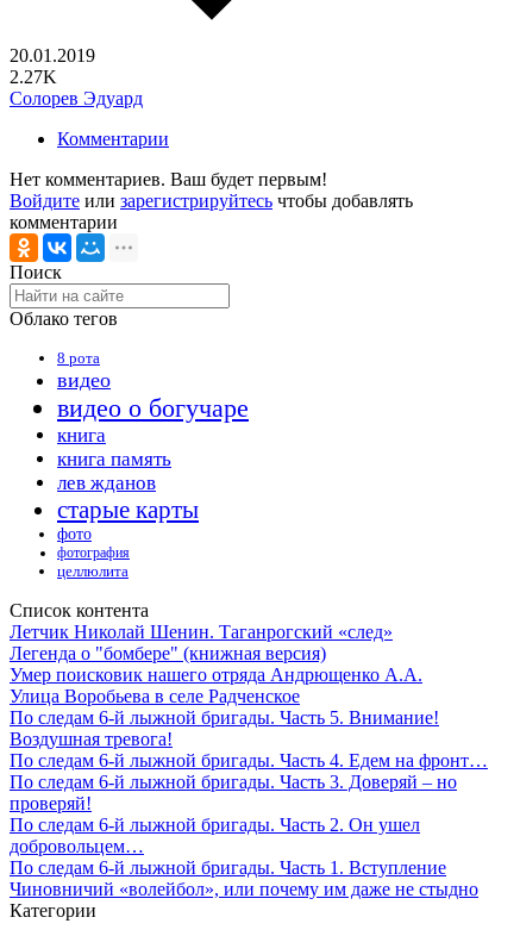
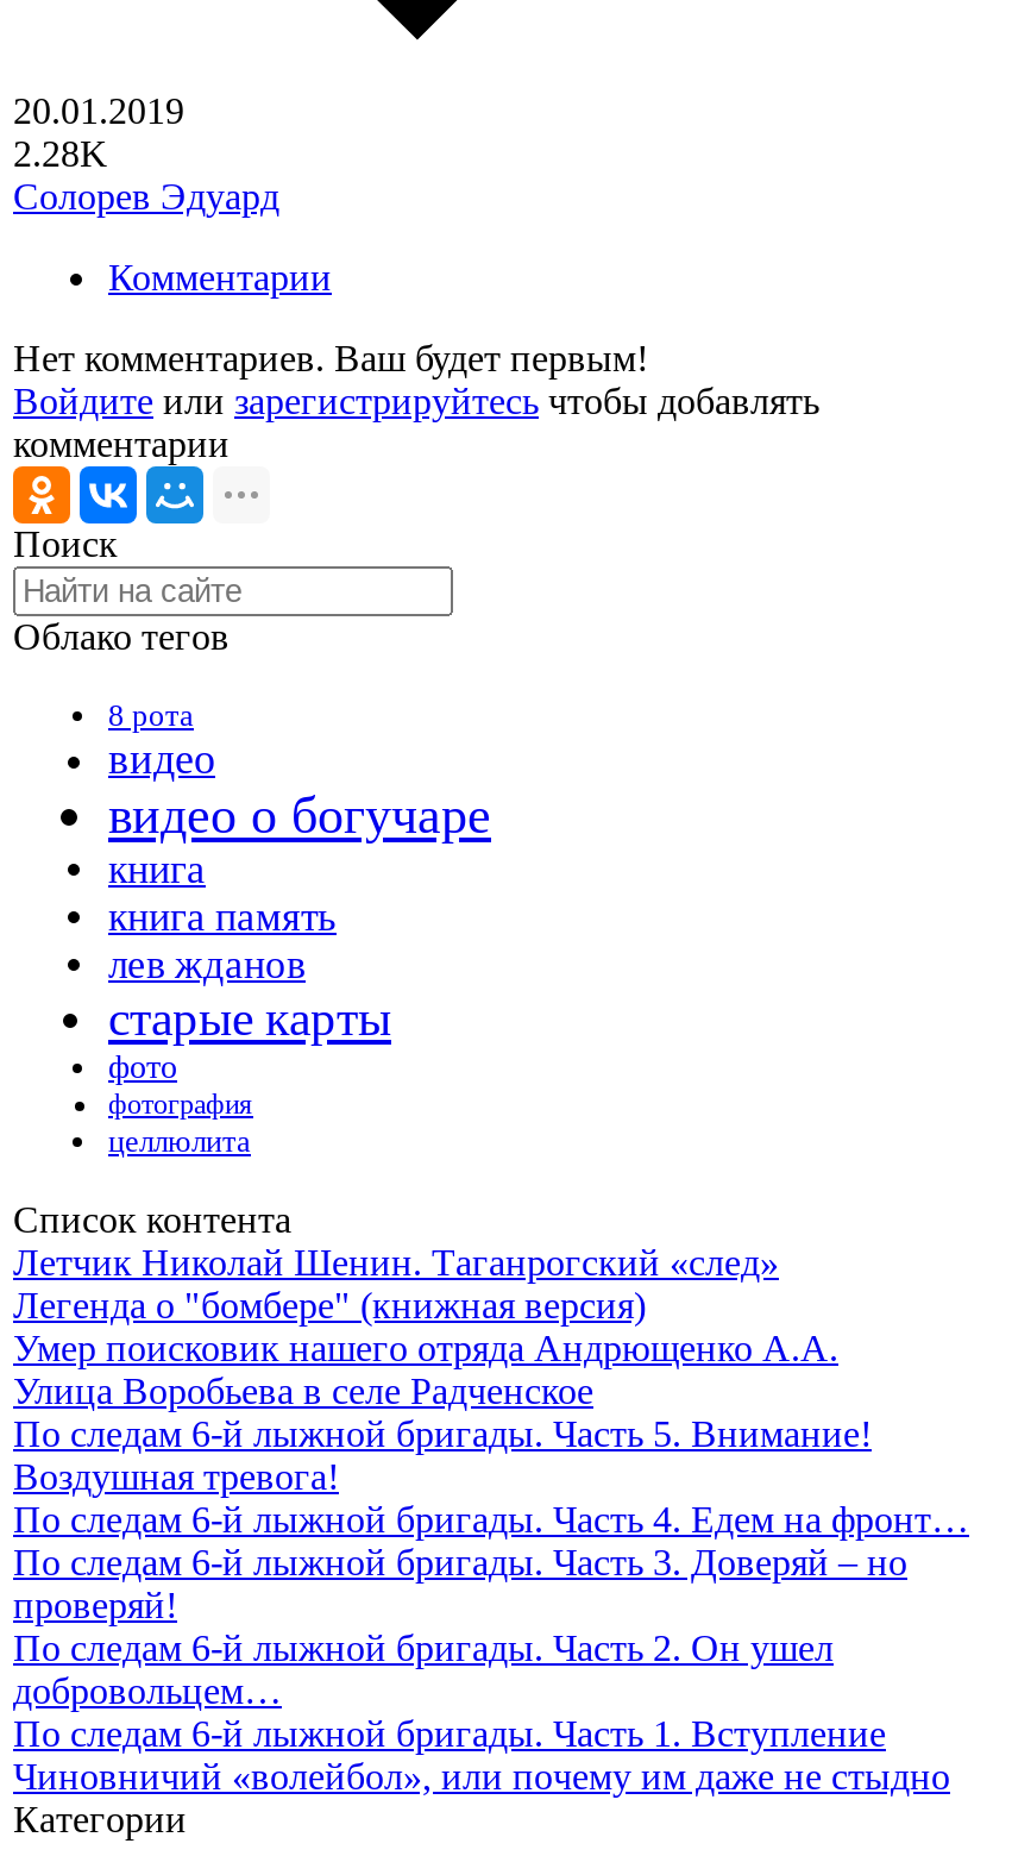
[10,67,57,87] 2.27K -> [13,134,108,174] 2.28K

